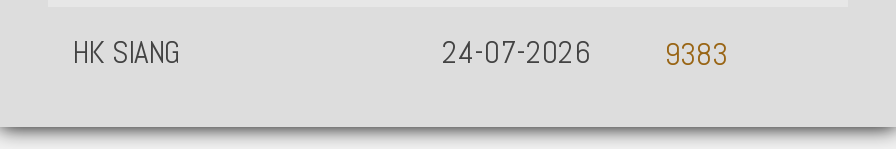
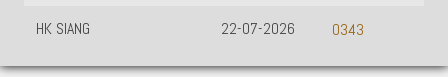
[442,33,590,73] 24-07-2026 -> [221,19,295,39] 22-07-2026
[664,34,728,74] 9383 -> [332,19,364,39] 0343

